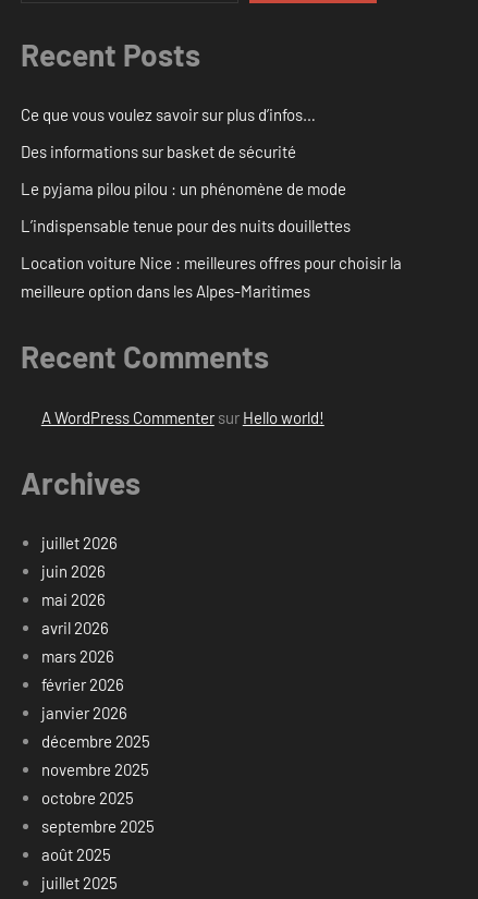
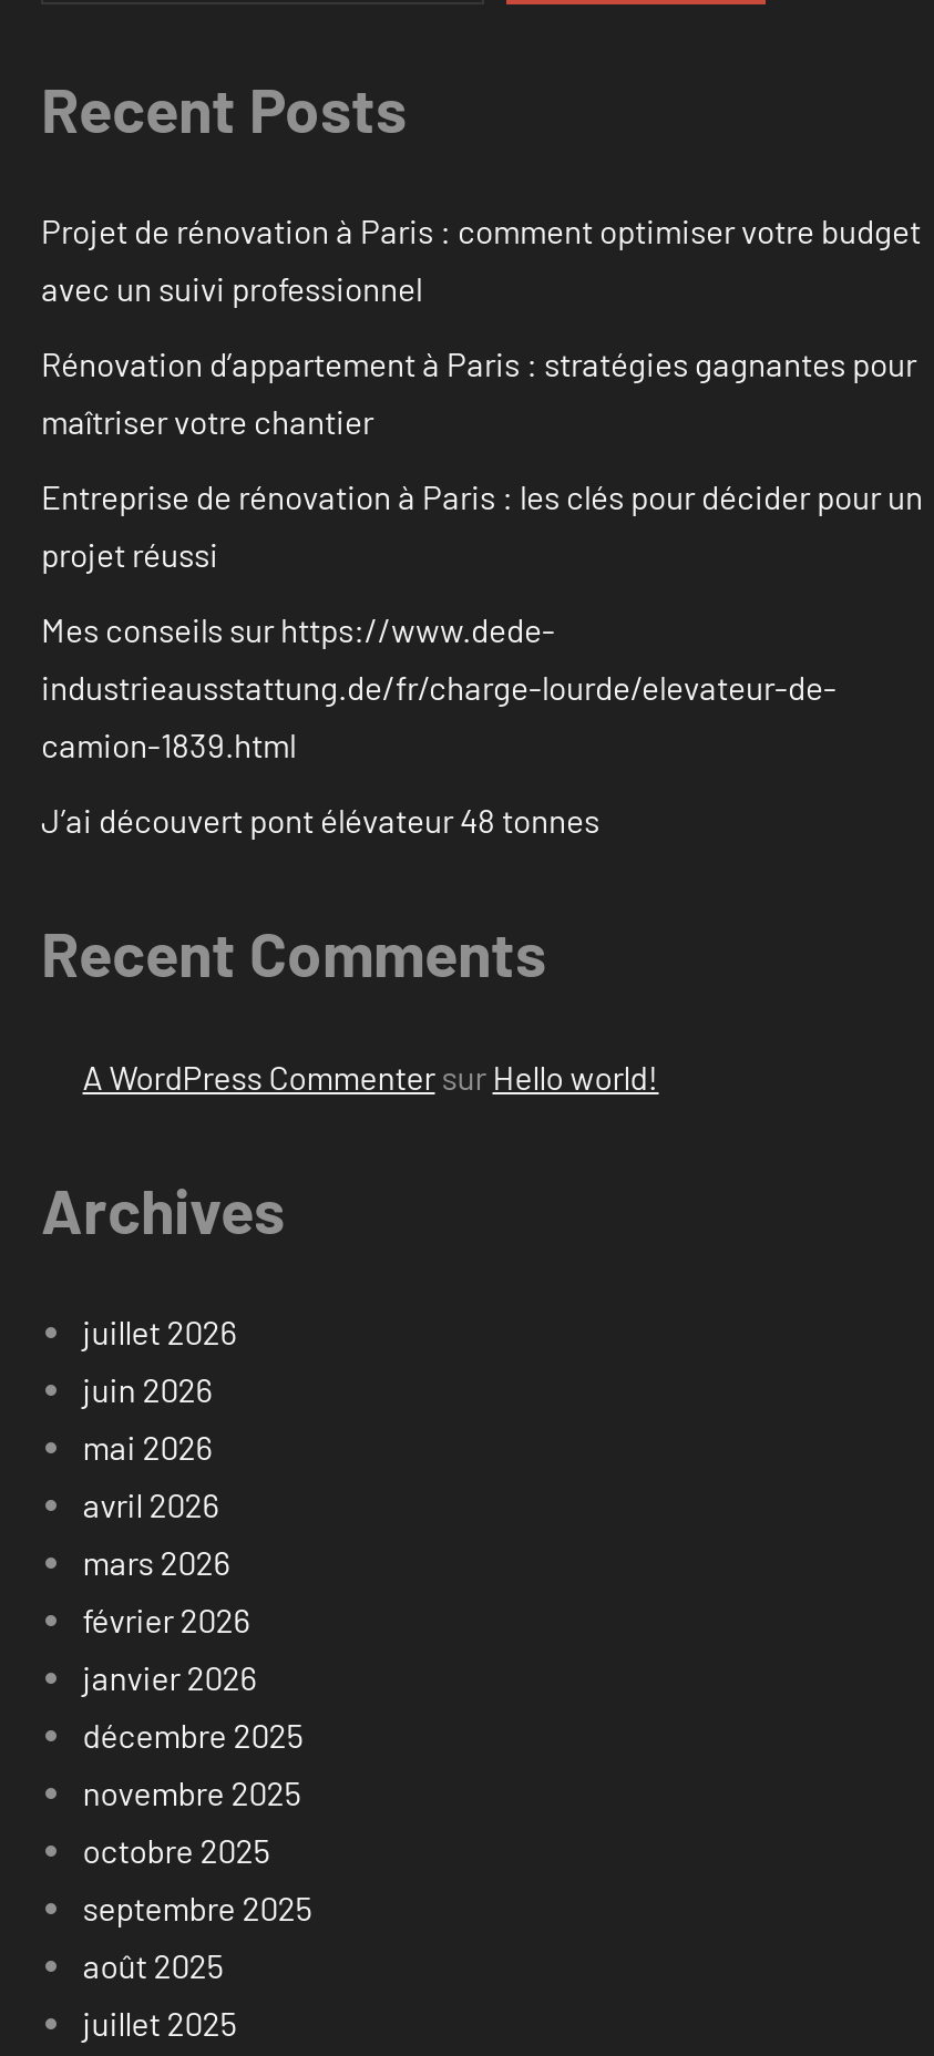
[21,105,316,125] Ce que vous voulez savoir sur plus d’infos… -> [41,211,921,309] Projet de rénovation à Paris : comment optimiser votre budget | avec un suivi professionnel
[21,142,296,162] Des informations sur basket de sécurité -> [41,344,916,442] Rénovation d’appartement à Paris : stratégies gagnantes pour | maîtriser votre chantier
[21,179,346,199] Le pyjama pilou pilou : un phénomène de mode -> [41,477,923,574] Entreprise de rénovation à Paris : les clés pour décider pour un | projet réussi
[21,216,351,236] L’indispensable tenue pour des nuits douillettes -> [41,610,837,765] Mes conseils sur https://www.dede- | industrieausstattung.de/fr/charge-lourde/elevateur-de- | camion-1839.html
[21,253,402,301] Location voiture Nice : meilleures offres pour choisir la | meilleure option dans les Alpes-Maritimes -> [41,800,599,840] J’ai découvert pont élévateur 48 tonnes

